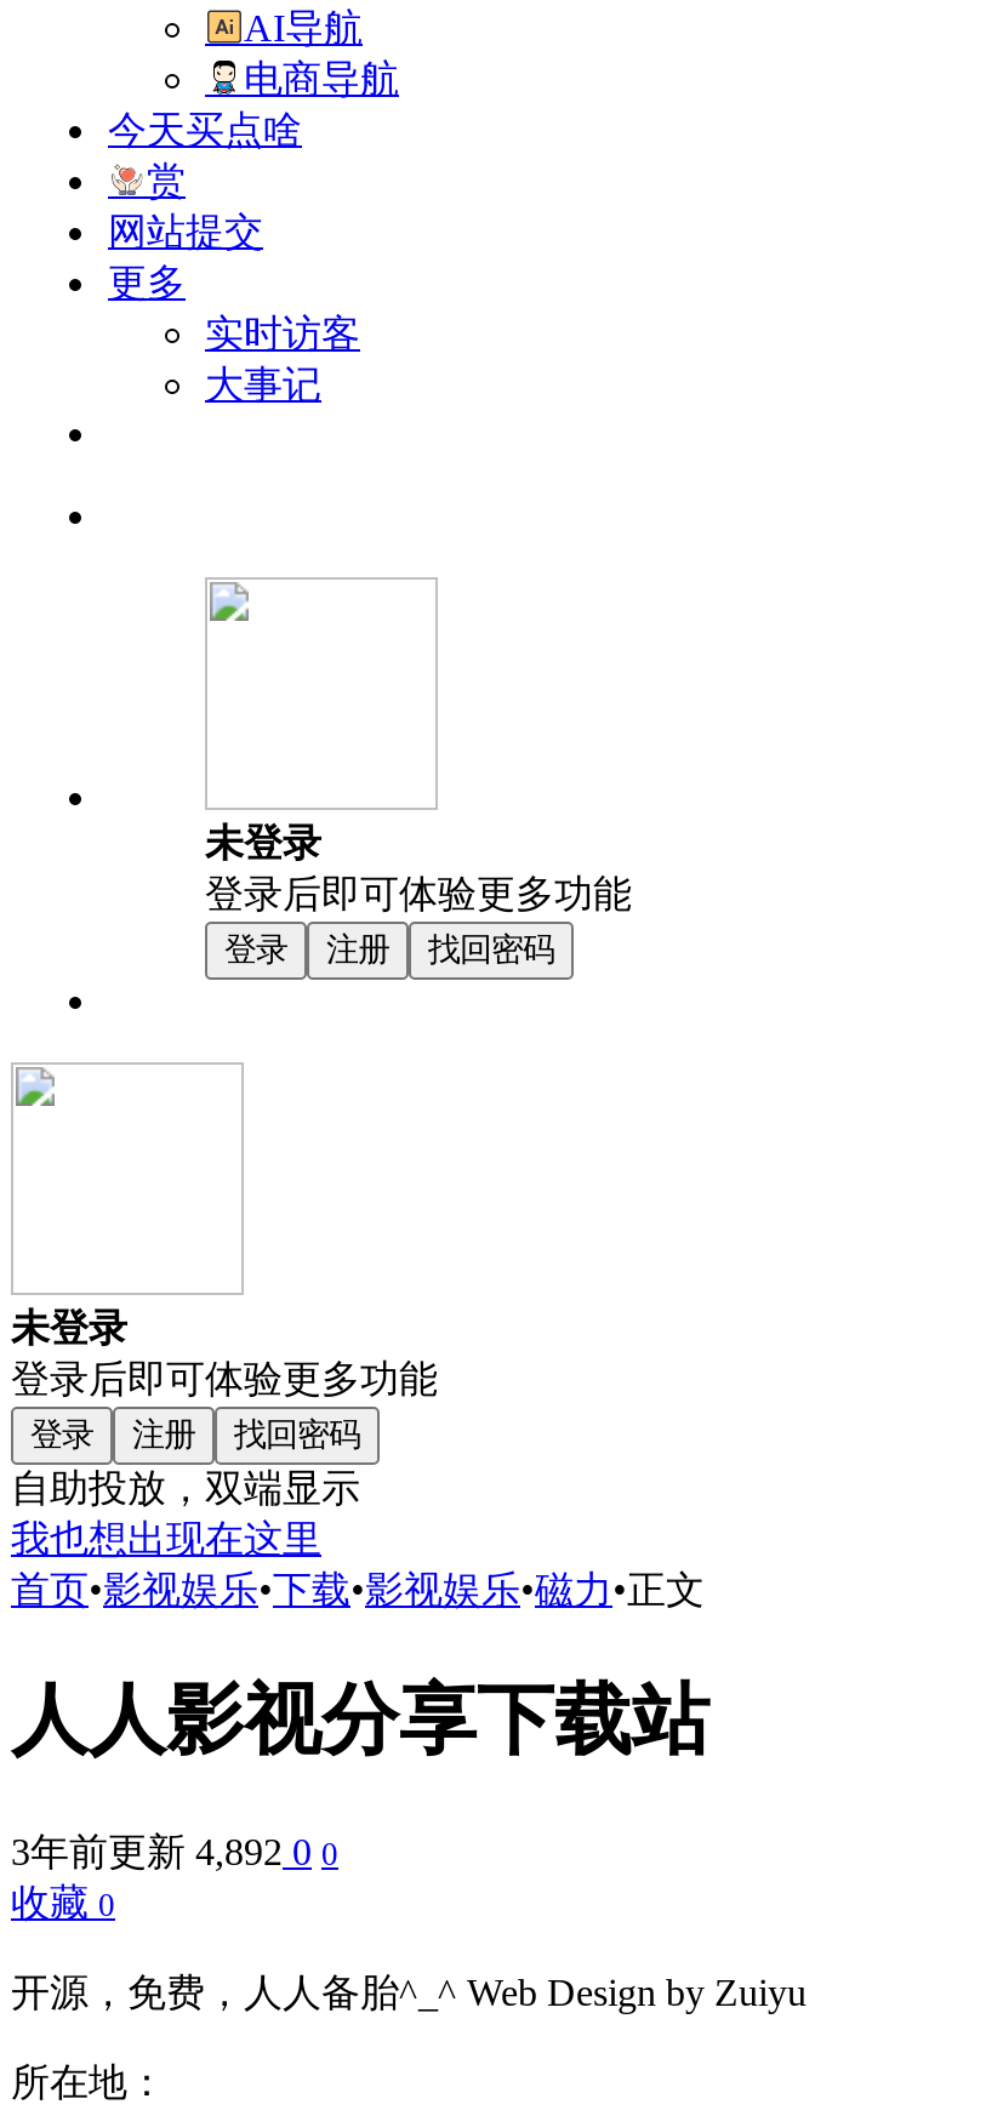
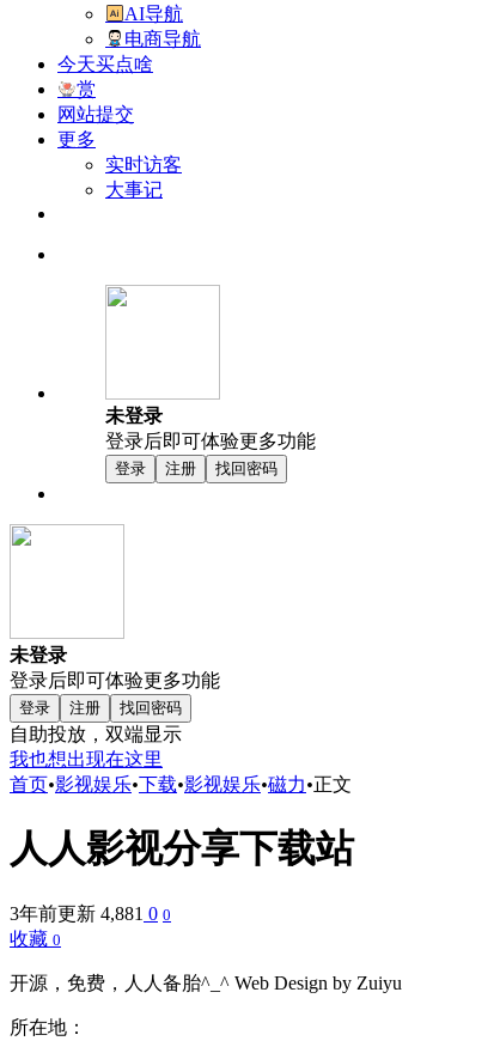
[11,1831,338,1872] 3年前更新4,892 0 0 -> [10,903,171,924] 3年前更新4,881 0 0

